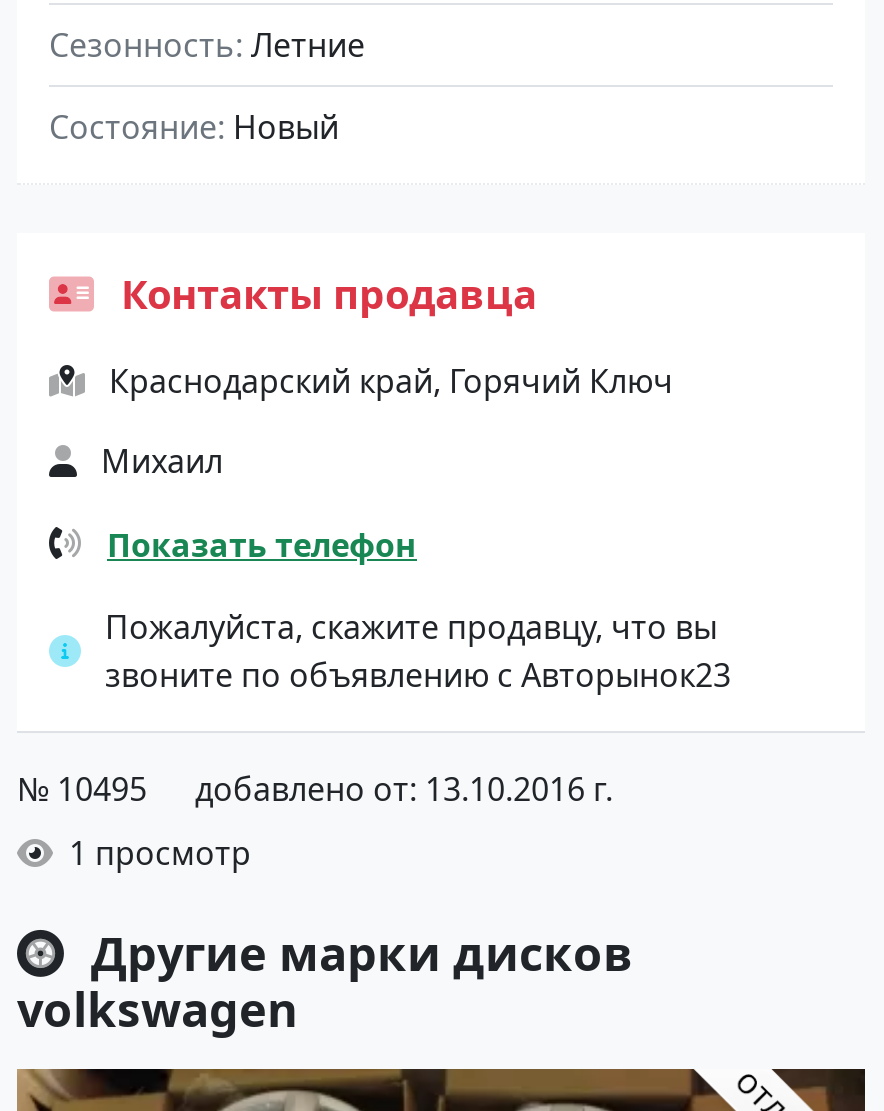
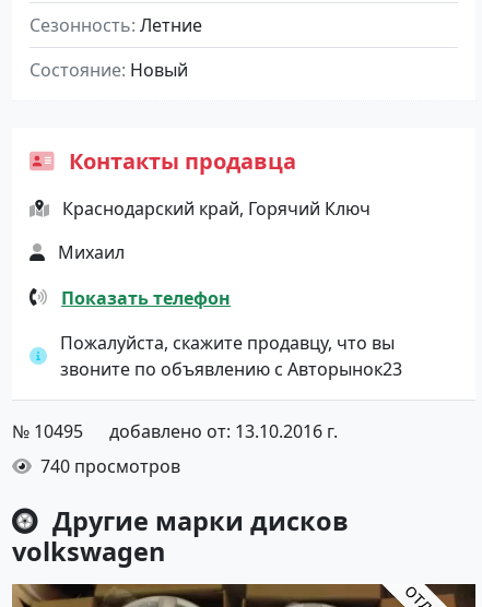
[61,830,251,874] 1 просмотр -> [36,454,180,478] 740 просмотров

